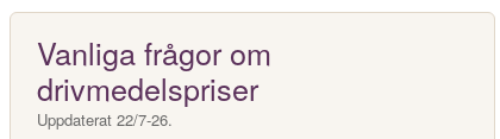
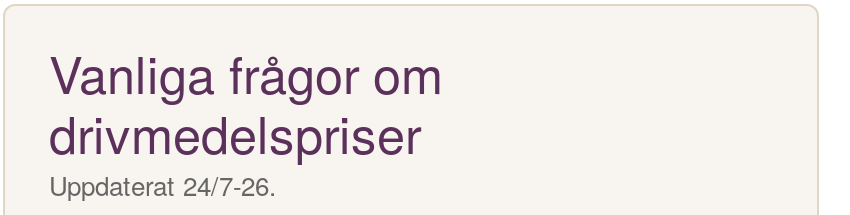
[37,108,173,131] Uppdaterat 22/7-26. -> [49,166,277,204] Uppdaterat 24/7-26.

